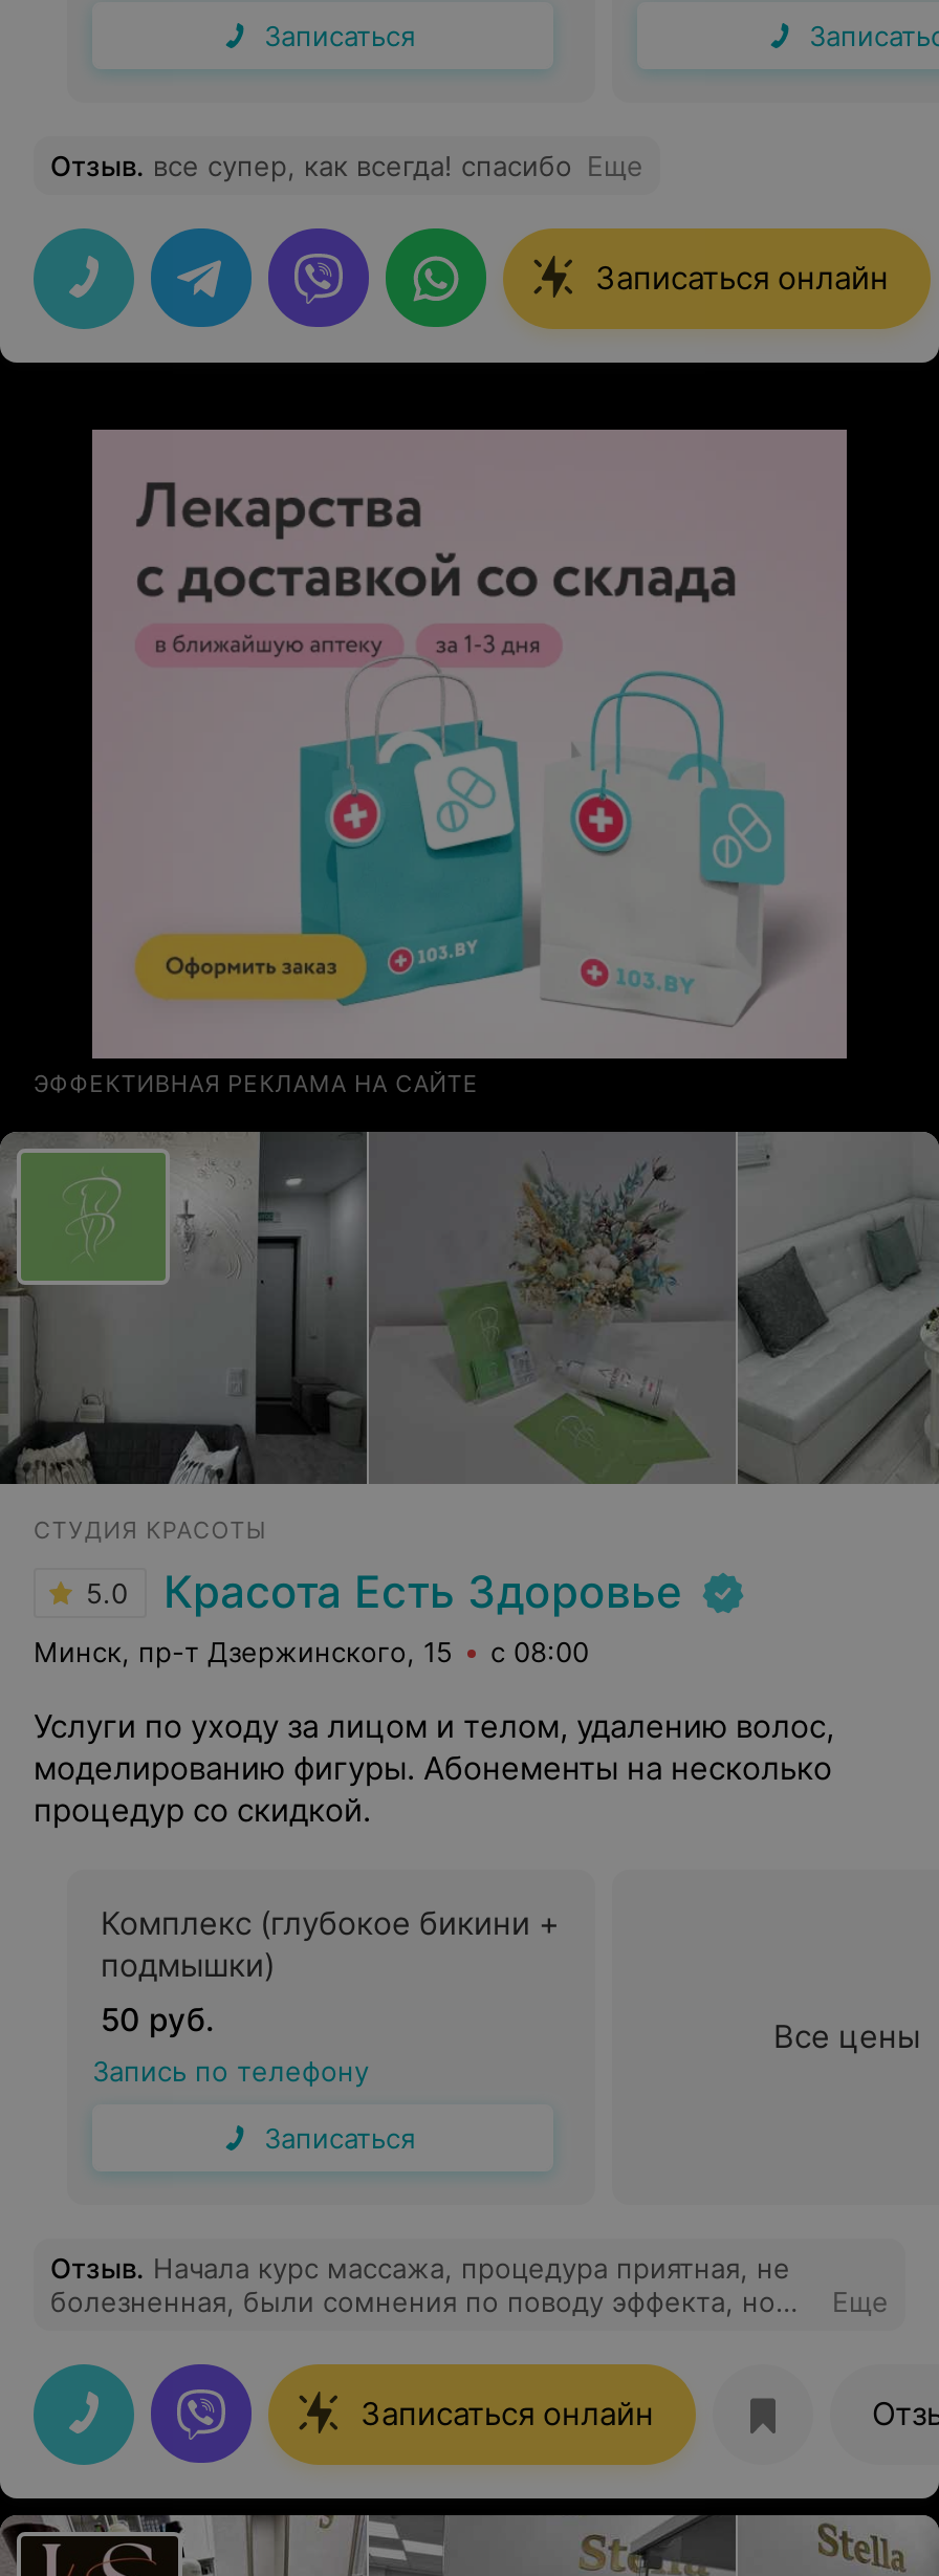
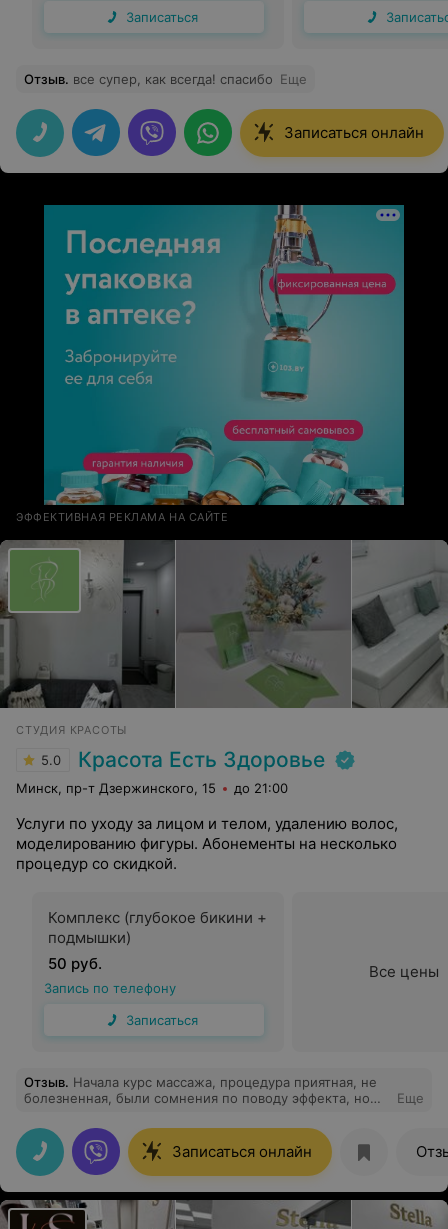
[90,428,849,1061] [image] -> [43,204,405,506] [image]
[34,1635,589,1668] Минск, пр-т Дзержинского, 15 с 08:00 -> [16,780,288,796] Минск, пр-т Дзержинского, 15 до 21:00

